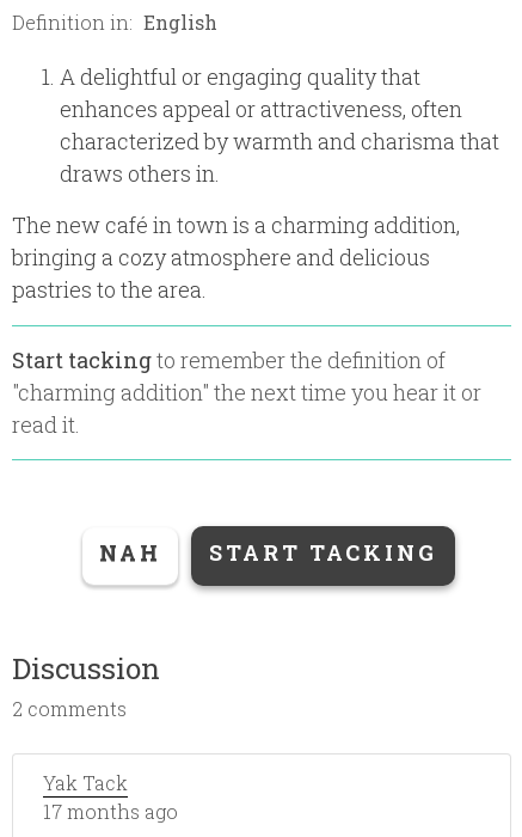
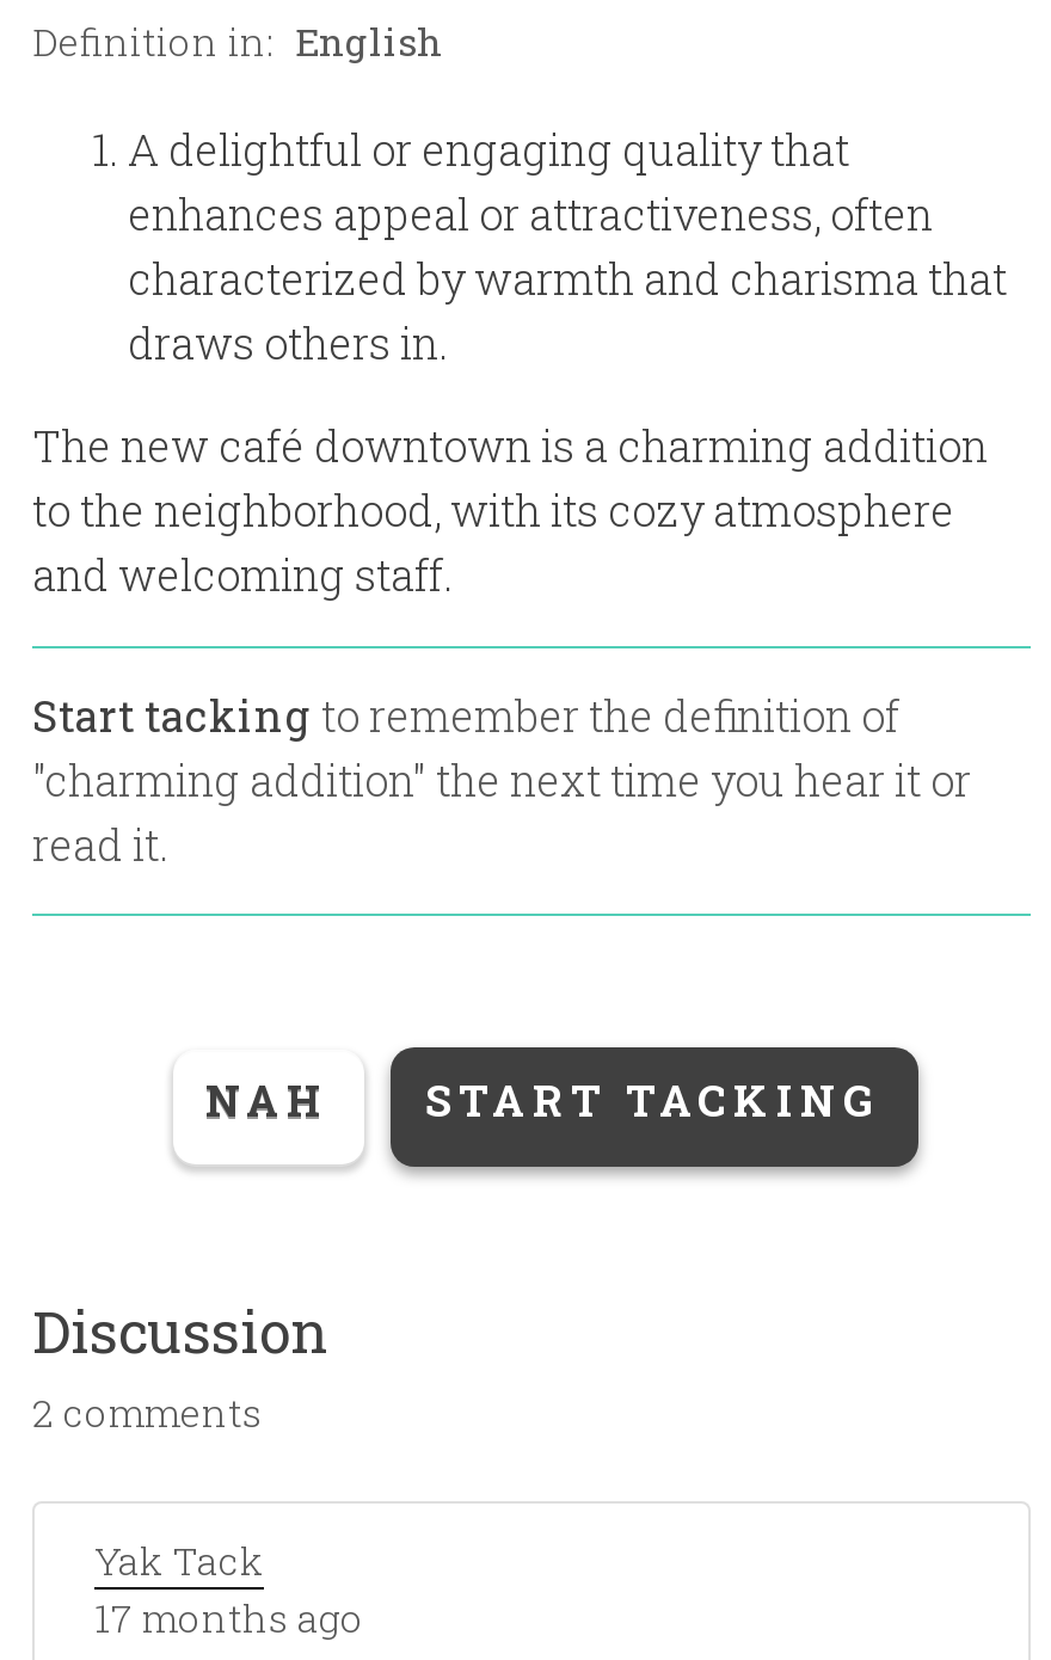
[12,210,460,304] The new café in town is a charming addition, | bringing a cozy atmosphere and delicious | pastries to the area. -> [32,417,988,603] The new café downtown is a charming addition | to the neighborhood, with its cozy atmosphere | and welcoming staff.

